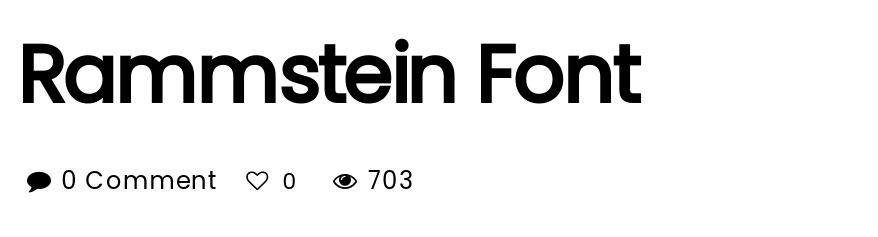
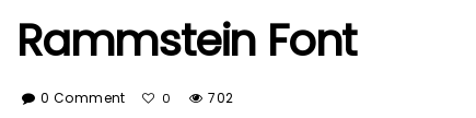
[368,164,414,198] 703 -> [208,89,234,108] 702

